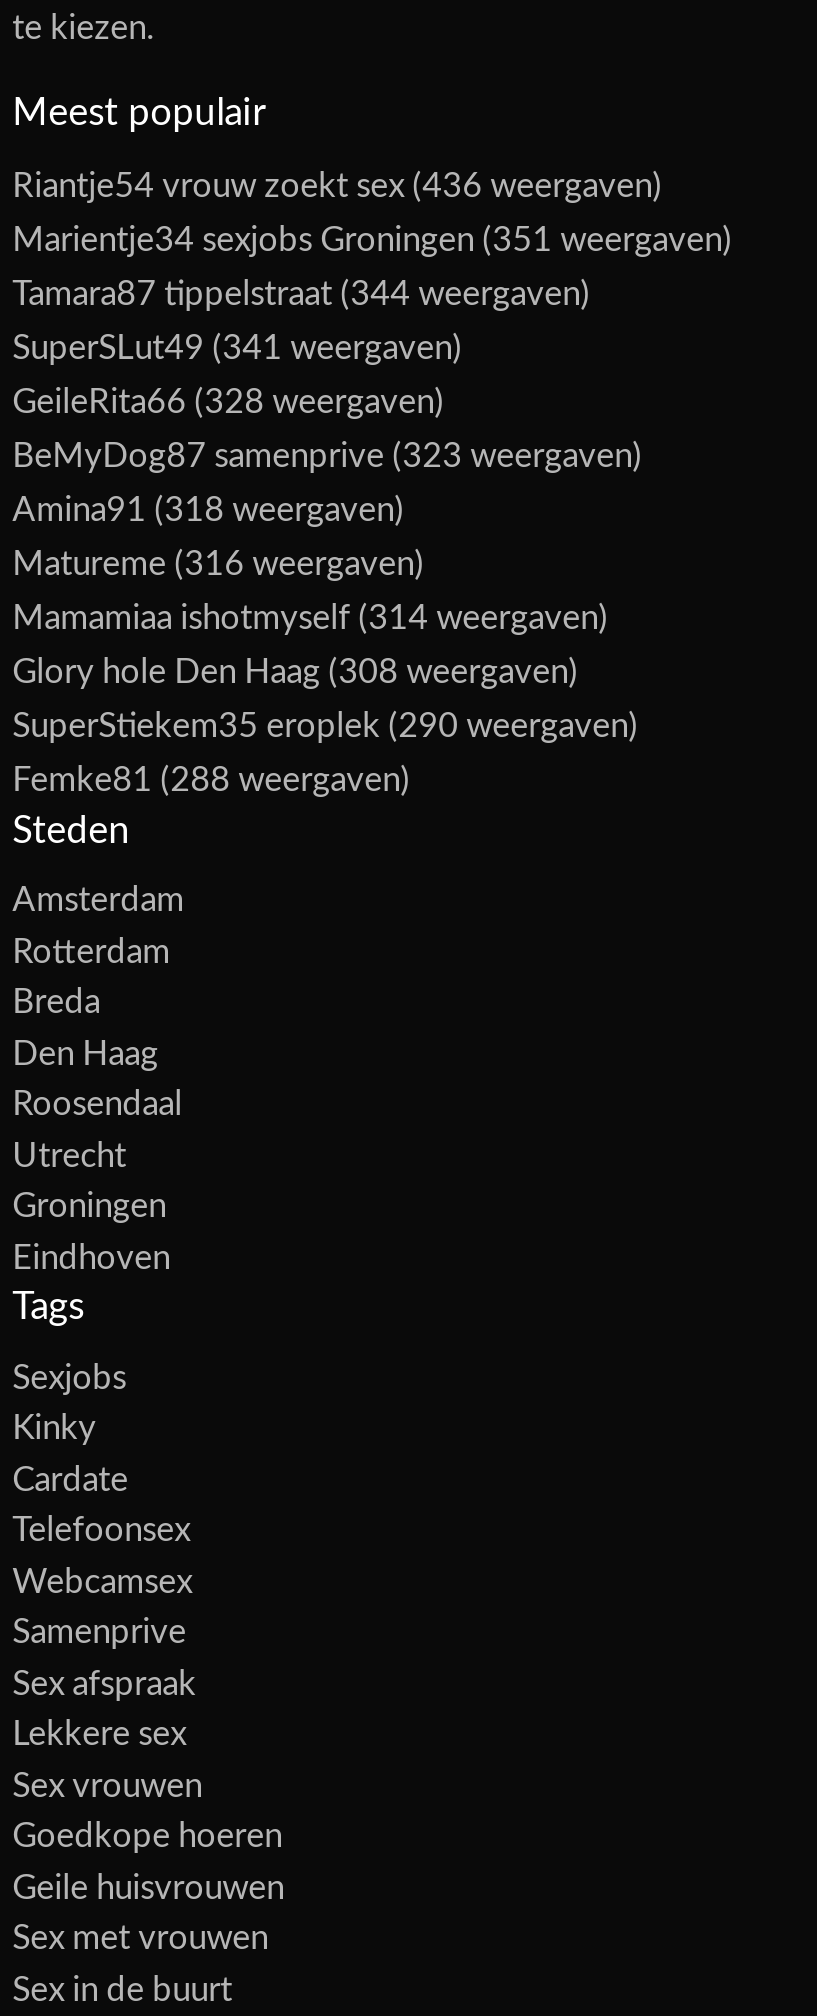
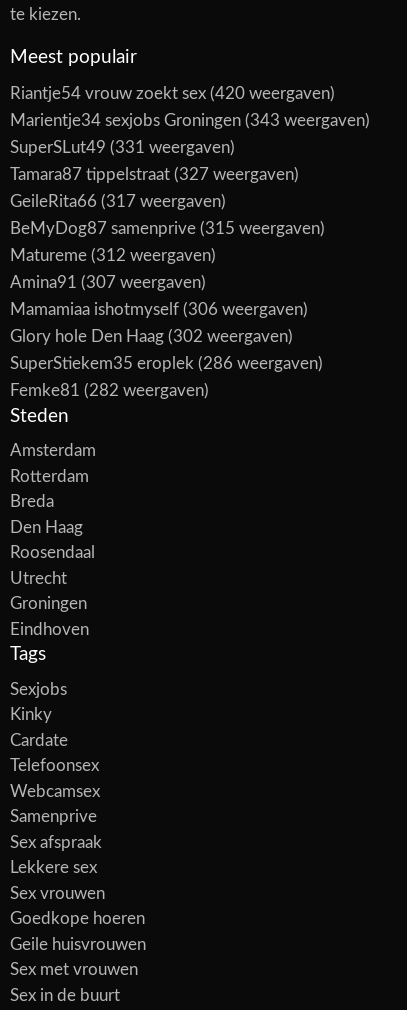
[12,168,662,202] Riantje54 vrouw zoekt sex (436 weergaven) -> [10,85,335,102] Riantje54 vrouw zoekt sex (420 weergaven)
[12,222,732,256] Marientje34 sexjobs Groningen (351 weergaven) -> [10,112,370,129] Marientje34 sexjobs Groningen (343 weergaven)
[12,276,590,310] Tamara87 tippelstraat (344 weergaven) -> [10,139,235,156] SuperSLut49 (331 weergaven)
[12,330,462,364] SuperSLut49 (341 weergaven) -> [10,166,299,183] Tamara87 tippelstraat (327 weergaven)
[12,384,444,418] GeileRita66 (328 weergaven) -> [10,193,226,210] GeileRita66 (317 weergaven)
[12,438,642,472] BeMyDog87 samenprive (323 weergaven) -> [10,220,325,237] BeMyDog87 samenprive (315 weergaven)
[12,492,404,526] Amina91 (318 weergaven) -> [10,247,216,264] Matureme (312 weergaven)
[12,546,424,580] Matureme (316 weergaven) -> [10,274,206,291] Amina91 (307 weergaven)
[12,600,608,634] Mamamiaa ishotmyself (314 weergaven) -> [10,301,308,318] Mamamiaa ishotmyself (306 weergaven)
[12,654,578,688] Glory hole Den Haag (308 weergaven) -> [10,328,293,345] Glory hole Den Haag (302 weergaven)
[12,708,638,742] SuperStiekem35 eroplek (290 weergaven) -> [10,355,323,372] SuperStiekem35 eroplek (286 weergaven)
[12,762,410,796] Femke81 (288 weergaven) -> [10,382,209,399] Femke81 (282 weergaven)

